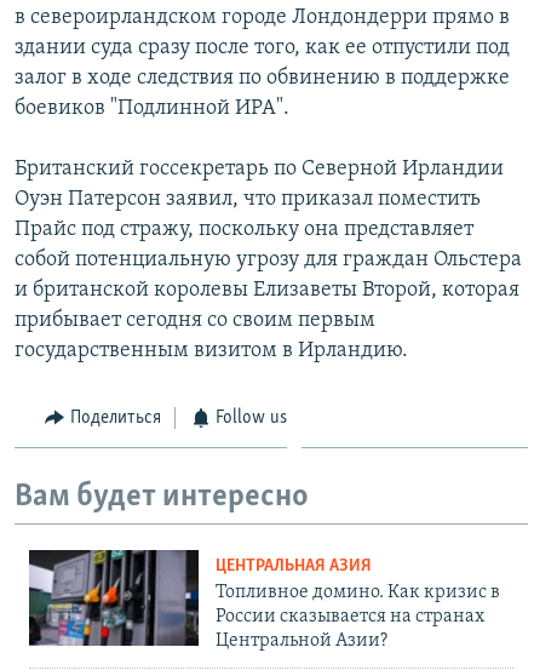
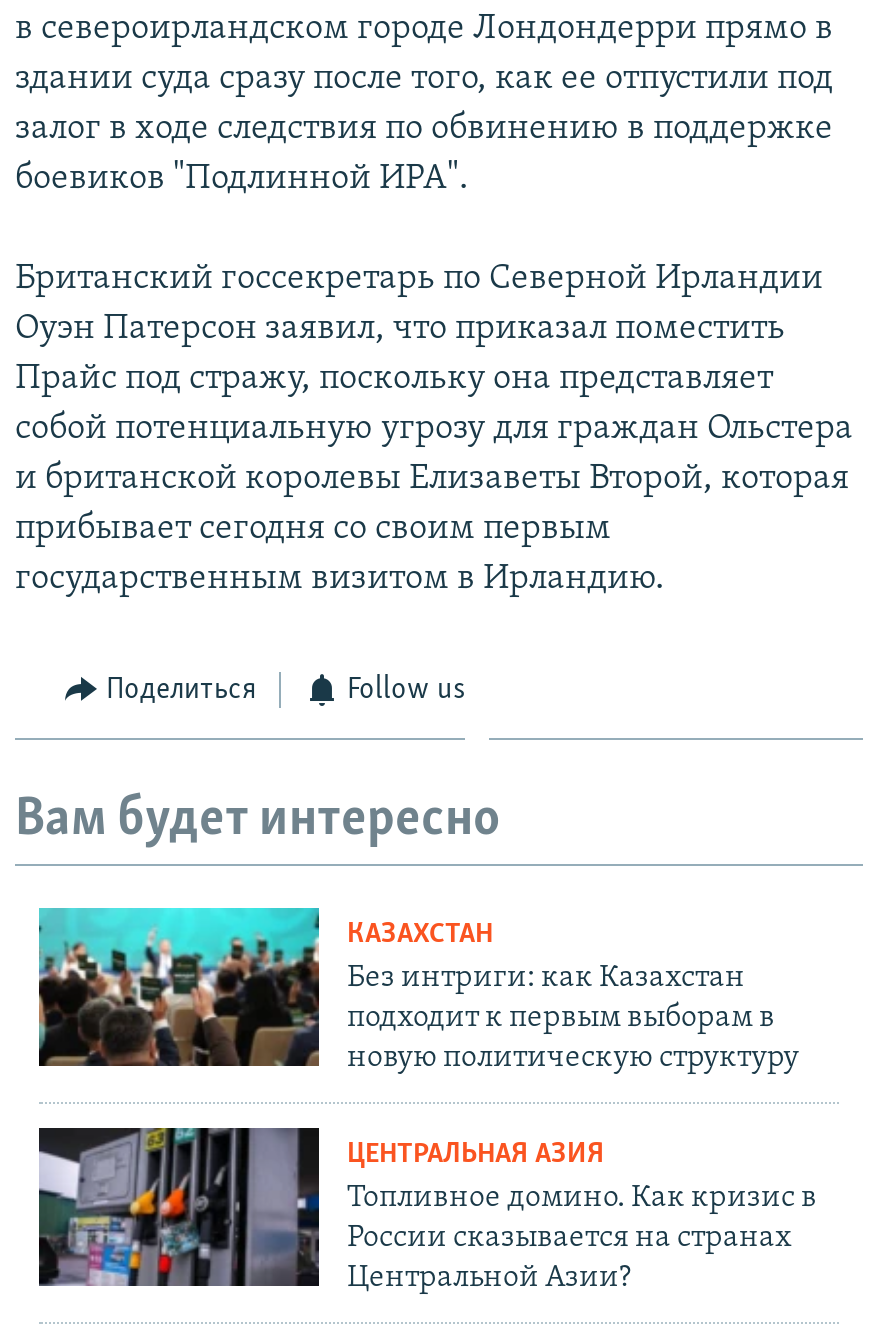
none -> [37,906,799,1074] [image] | КАЗАХСТАН | Без интриги: как Казахстан | подходит к первым выборам в | новую политическую структуру

